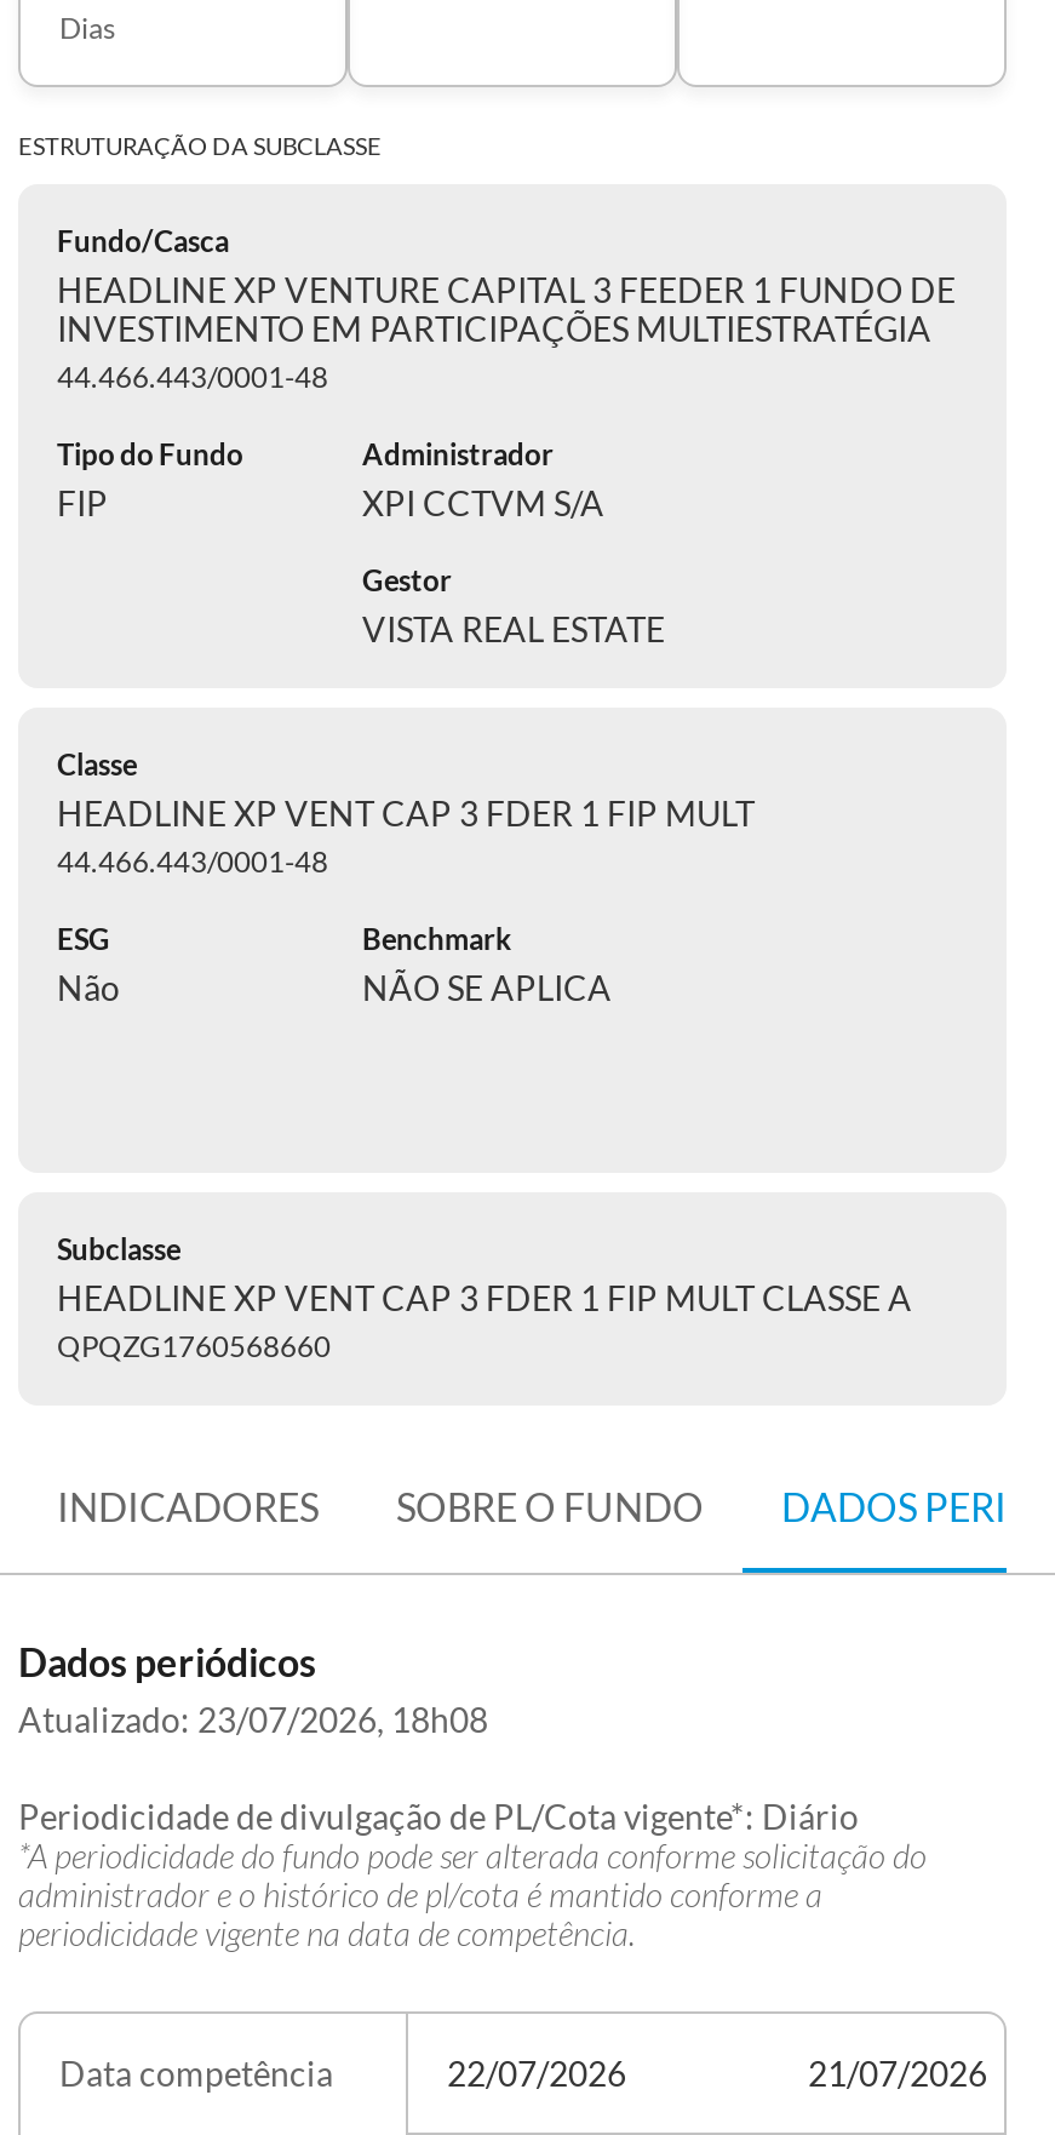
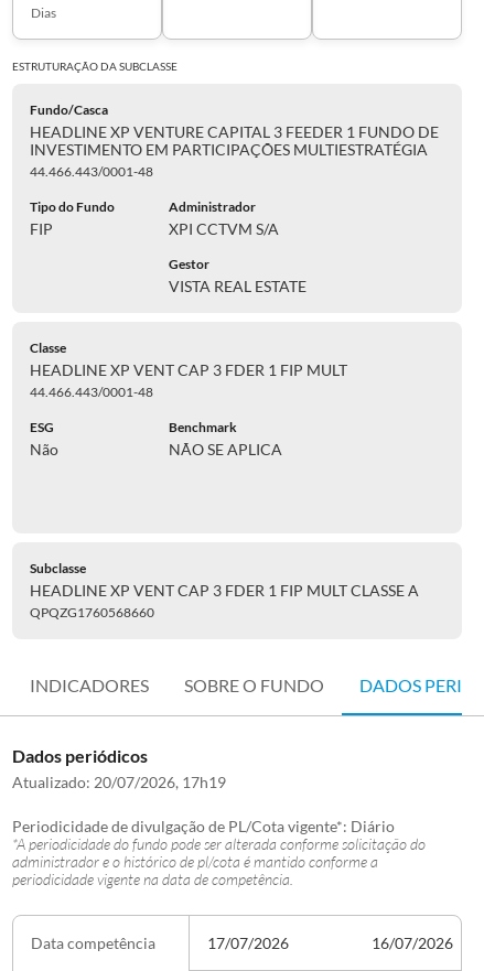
[18,1699,488,1740] Atualizado: 23/07/2026, 18h08 -> [12,773,226,791] Atualizado: 20/07/2026, 17h19
[447,2051,626,2093] 22/07/2026 -> [207,933,289,952] 17/07/2026
[808,2051,987,2093] 21/07/2026 -> [372,933,453,952] 16/07/2026

